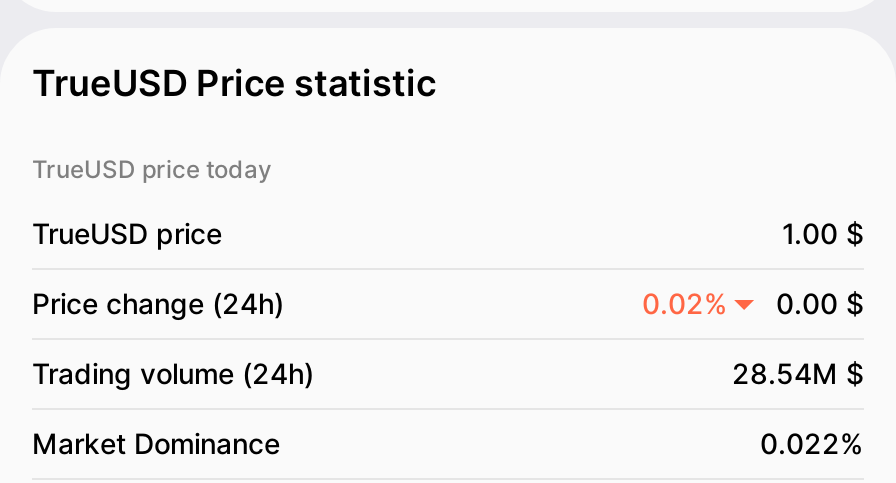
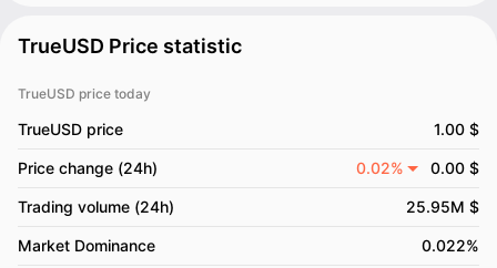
[732,356,864,390] 28.54M $ -> [406,197,479,216] 25.95M $

